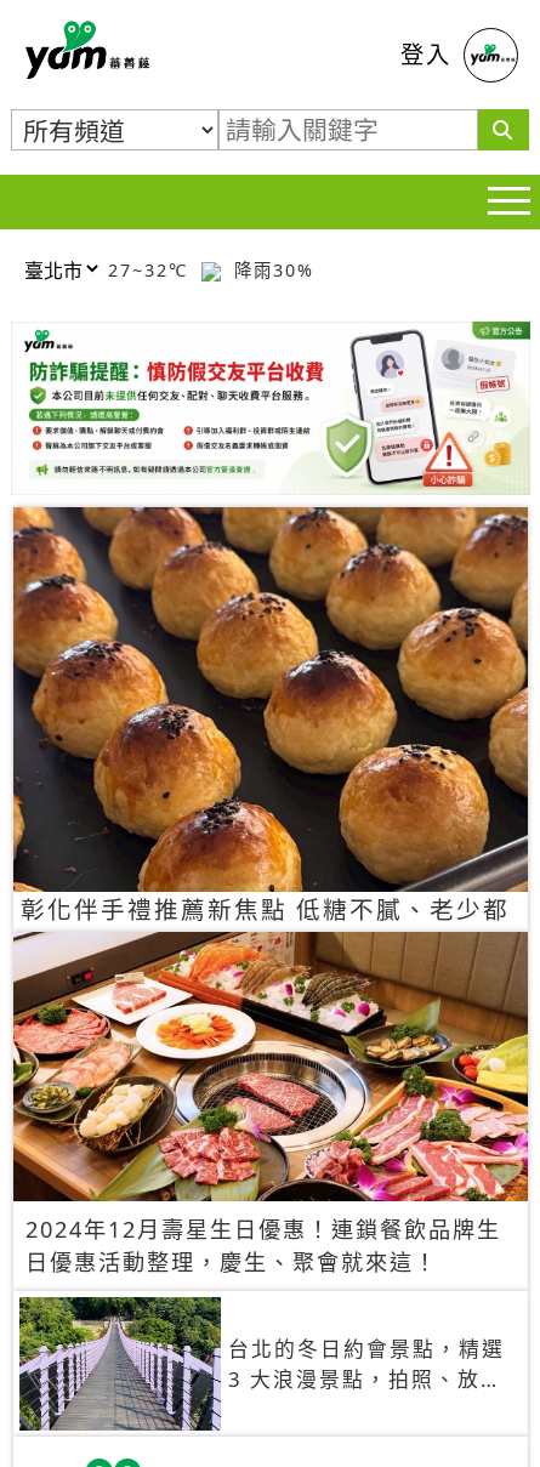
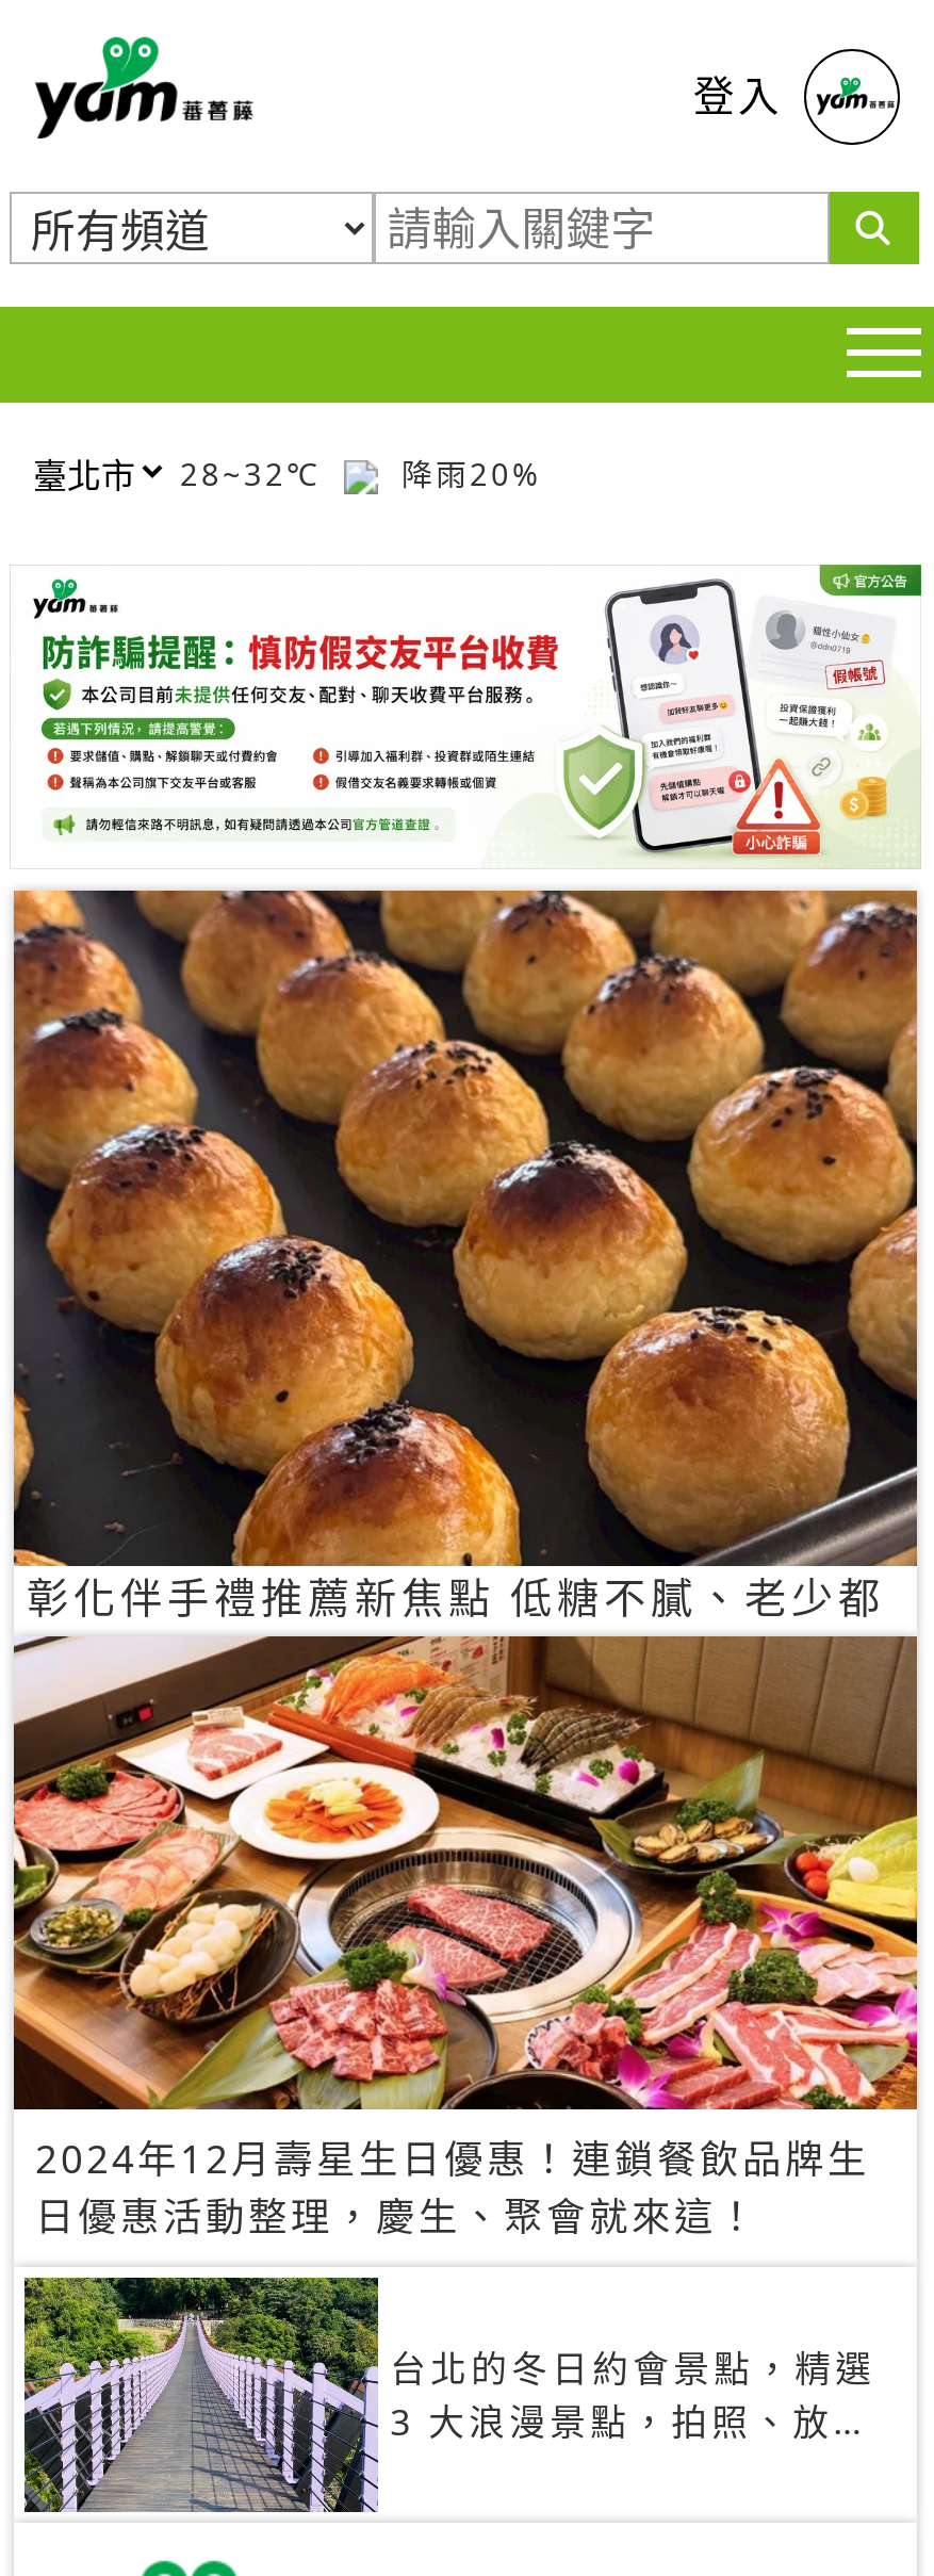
[108,258,195,281] 27~32℃ -> [180,453,333,493] 28~32℃
[227,258,314,281] 降雨30% -> [389,453,542,493] 降雨20%

